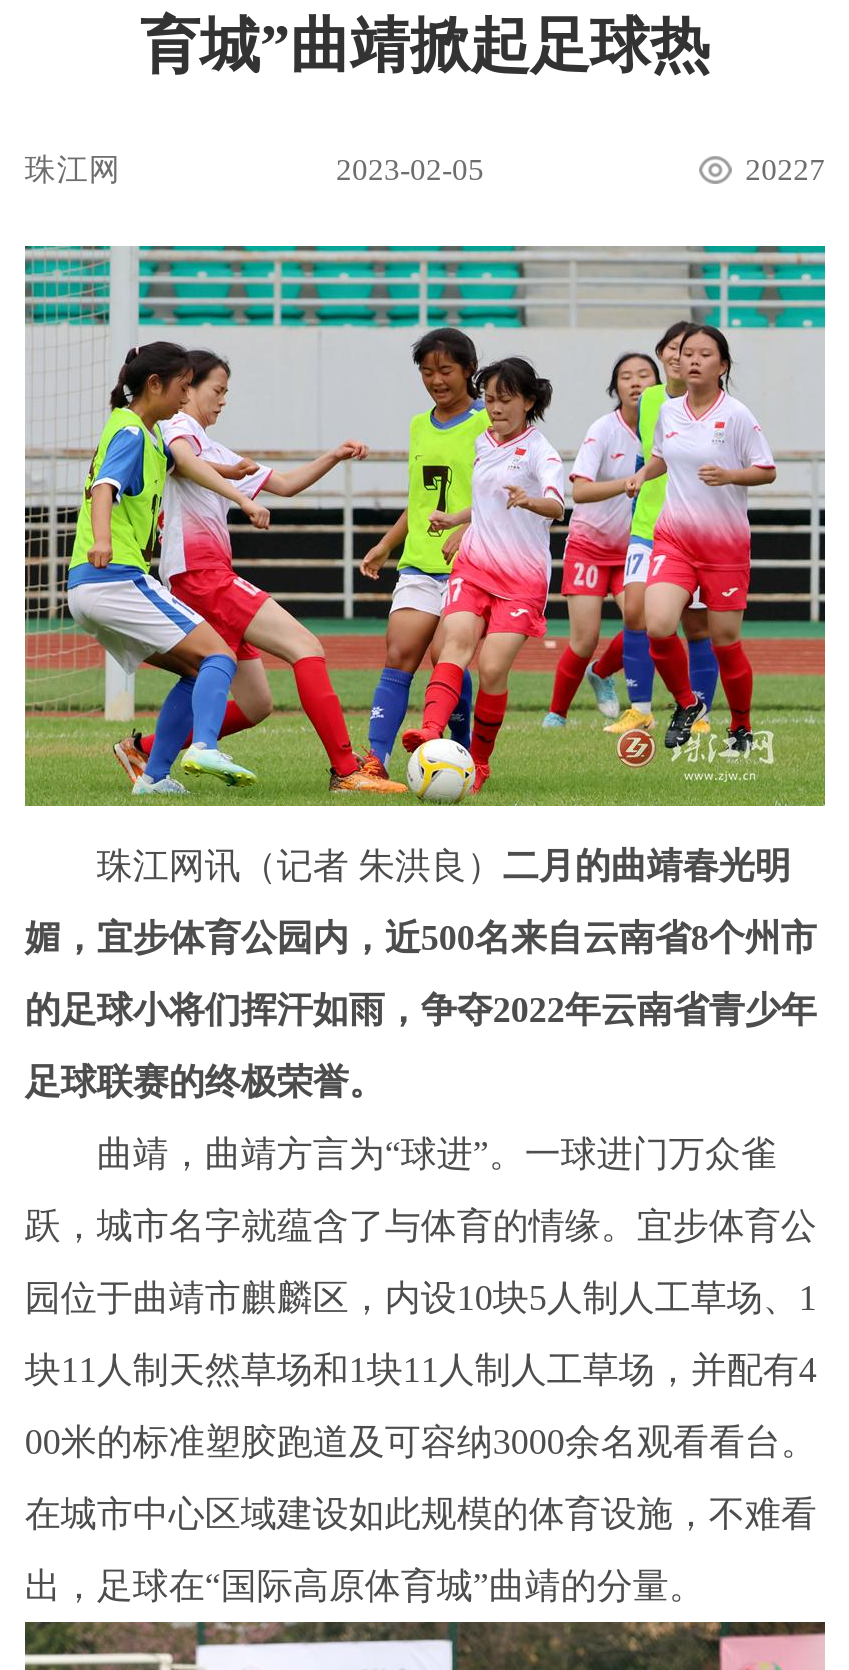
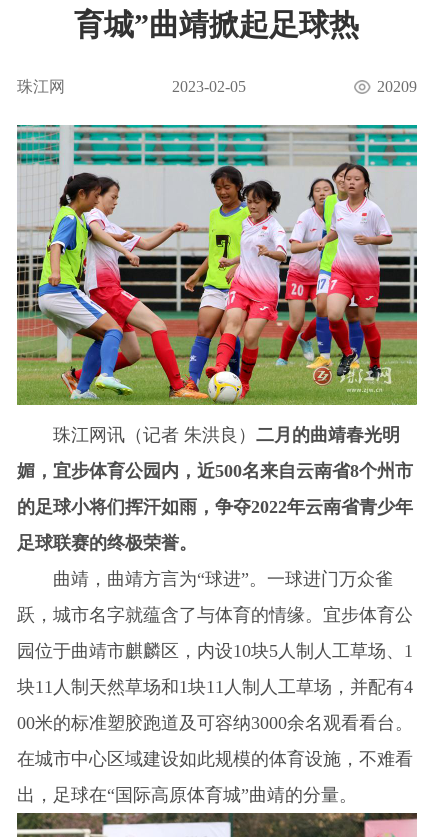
[745,151,825,185] 20227 -> [377,77,417,94] 20209

